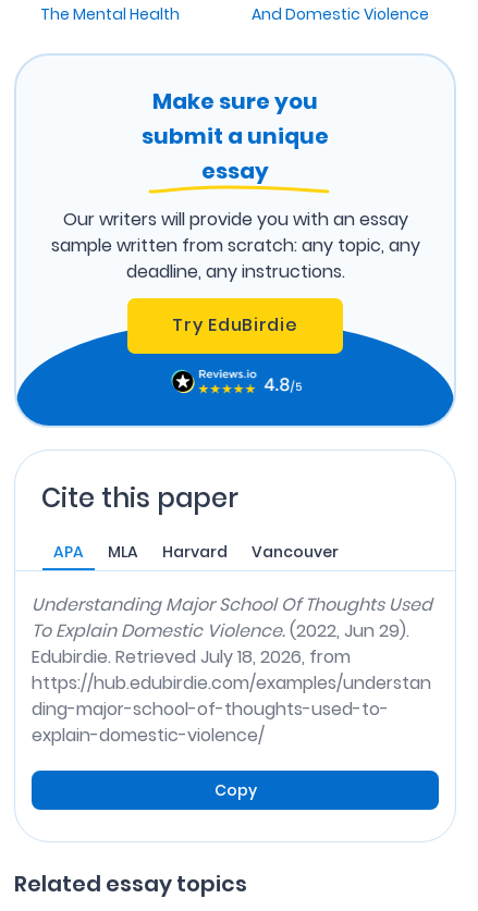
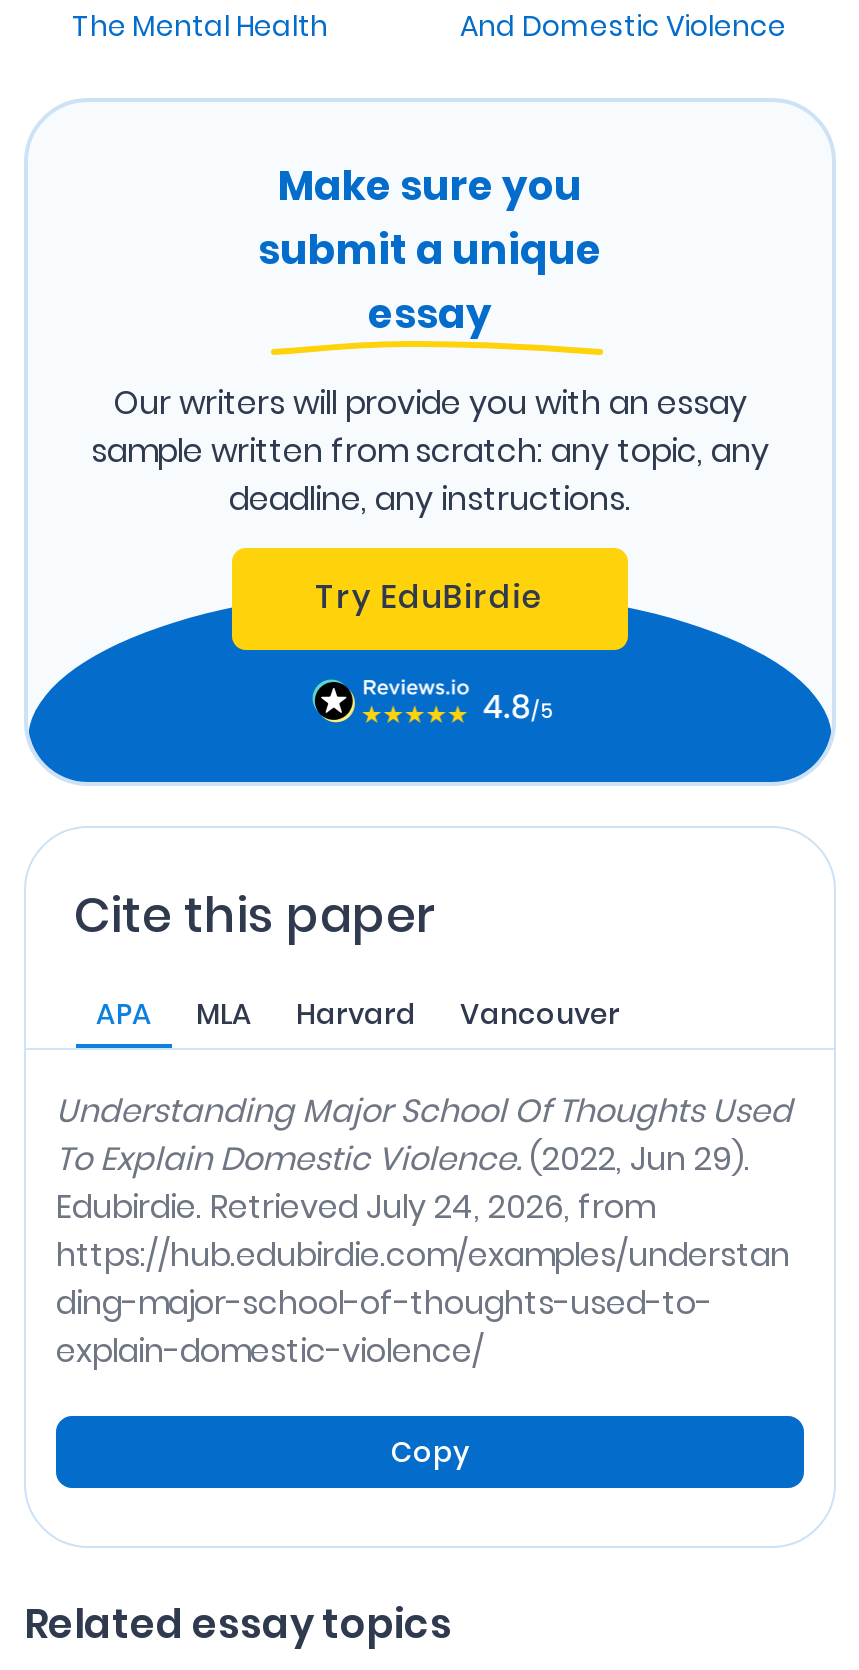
[32,644,351,669] Edubirdie. Retrieved July 18, 2026, from -> [56,1183,654,1229] Edubirdie. Retrieved July 24, 2026, from

